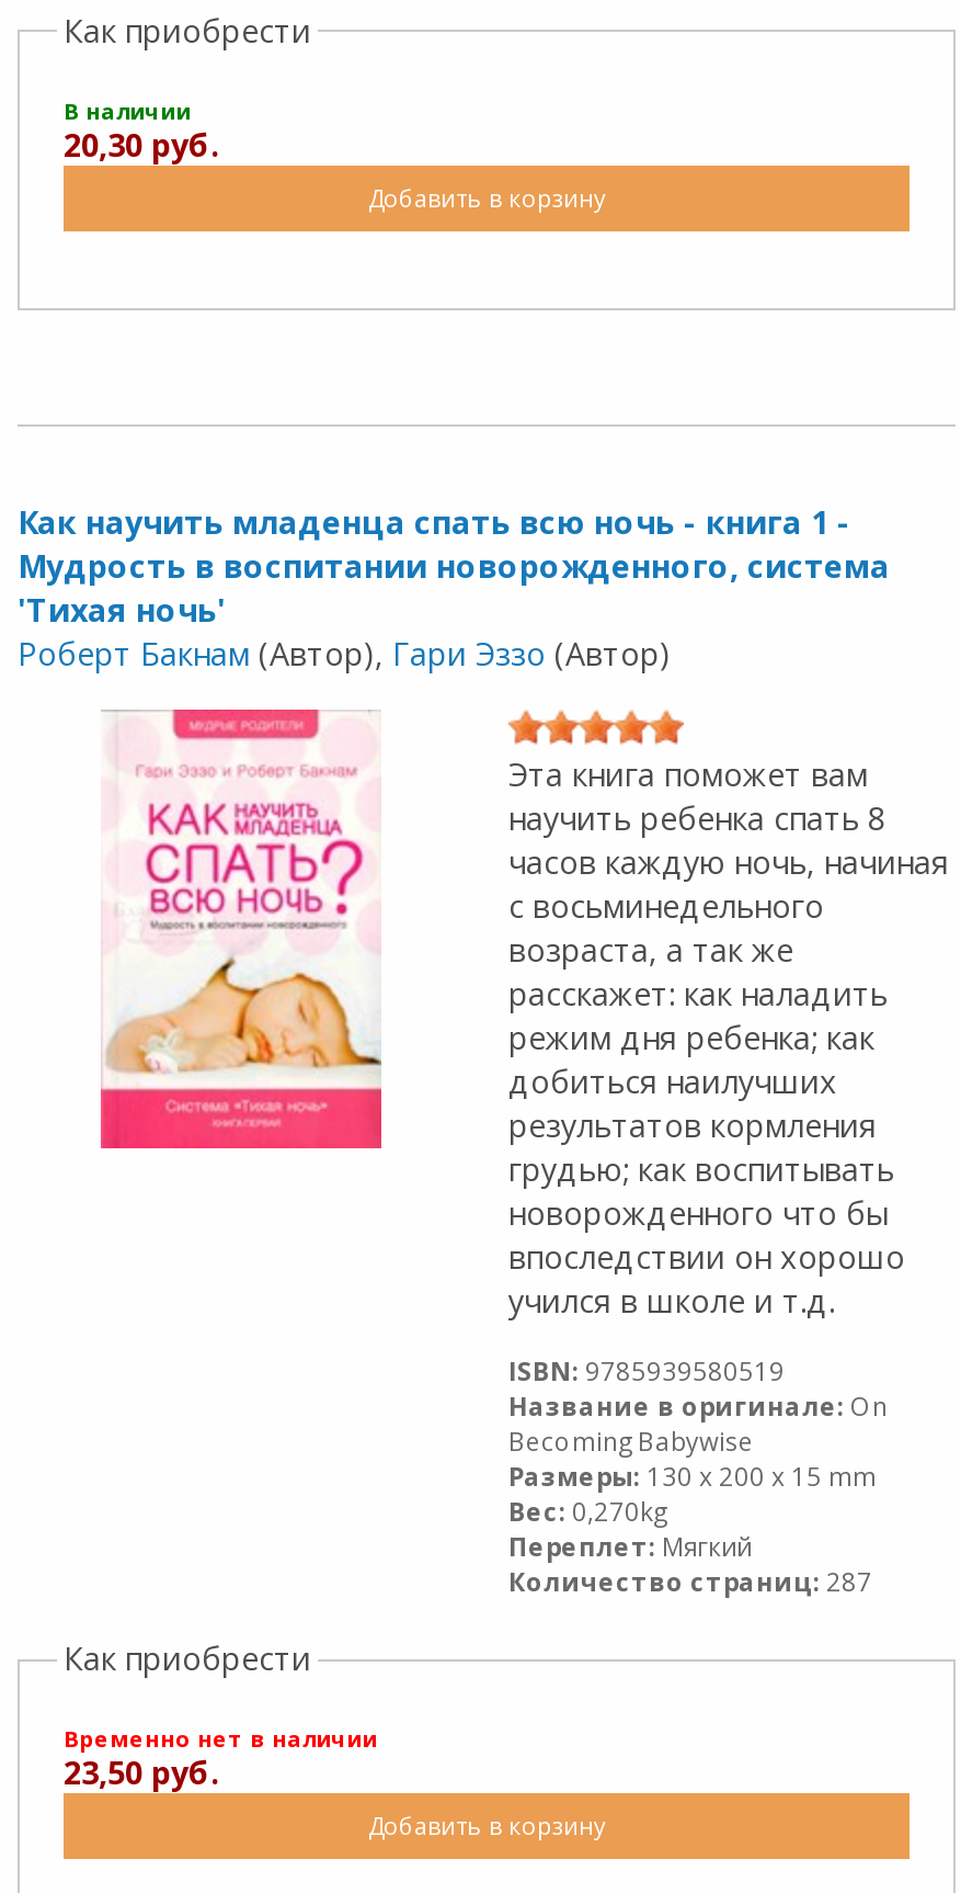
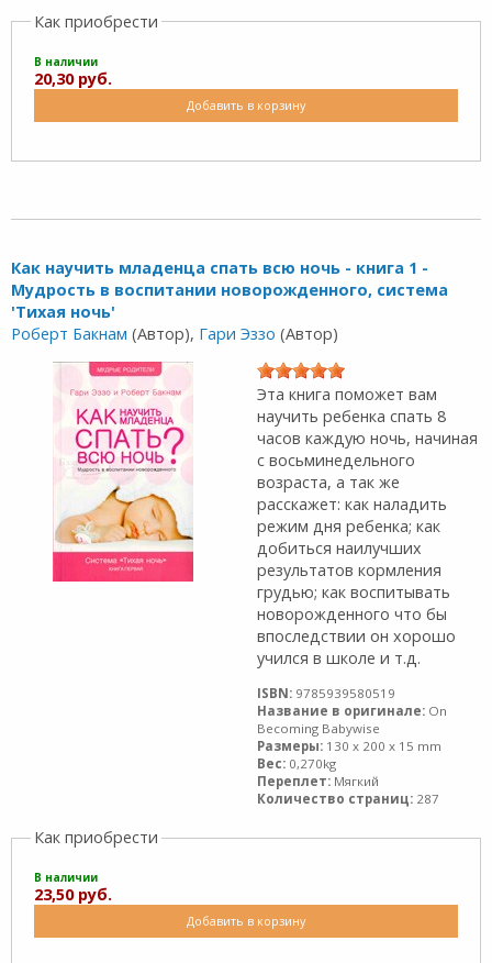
[64,1723,377,1754] Временно нет в наличии -> [34,870,98,885] В наличии

